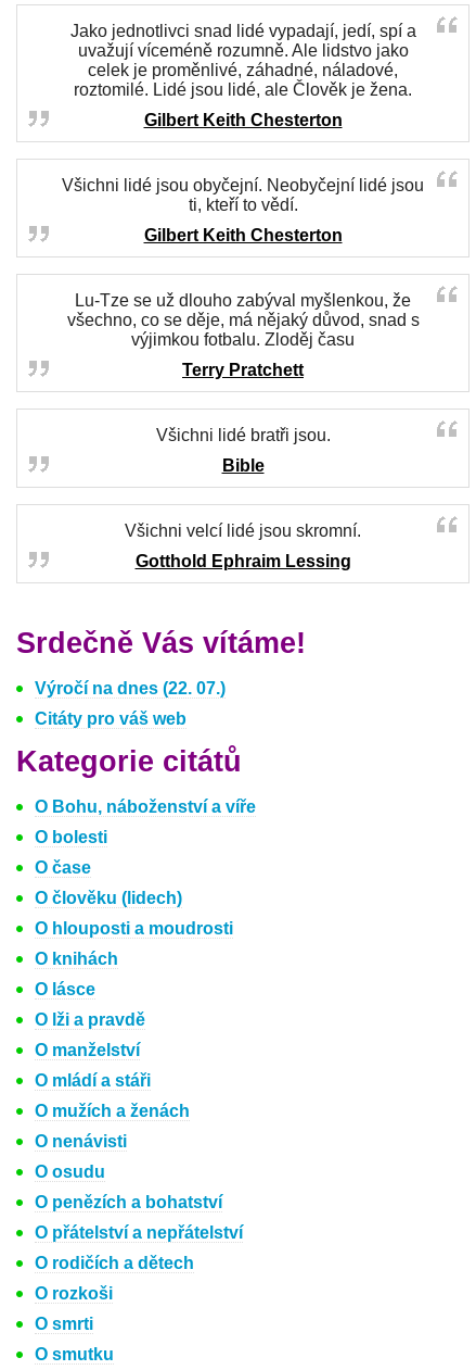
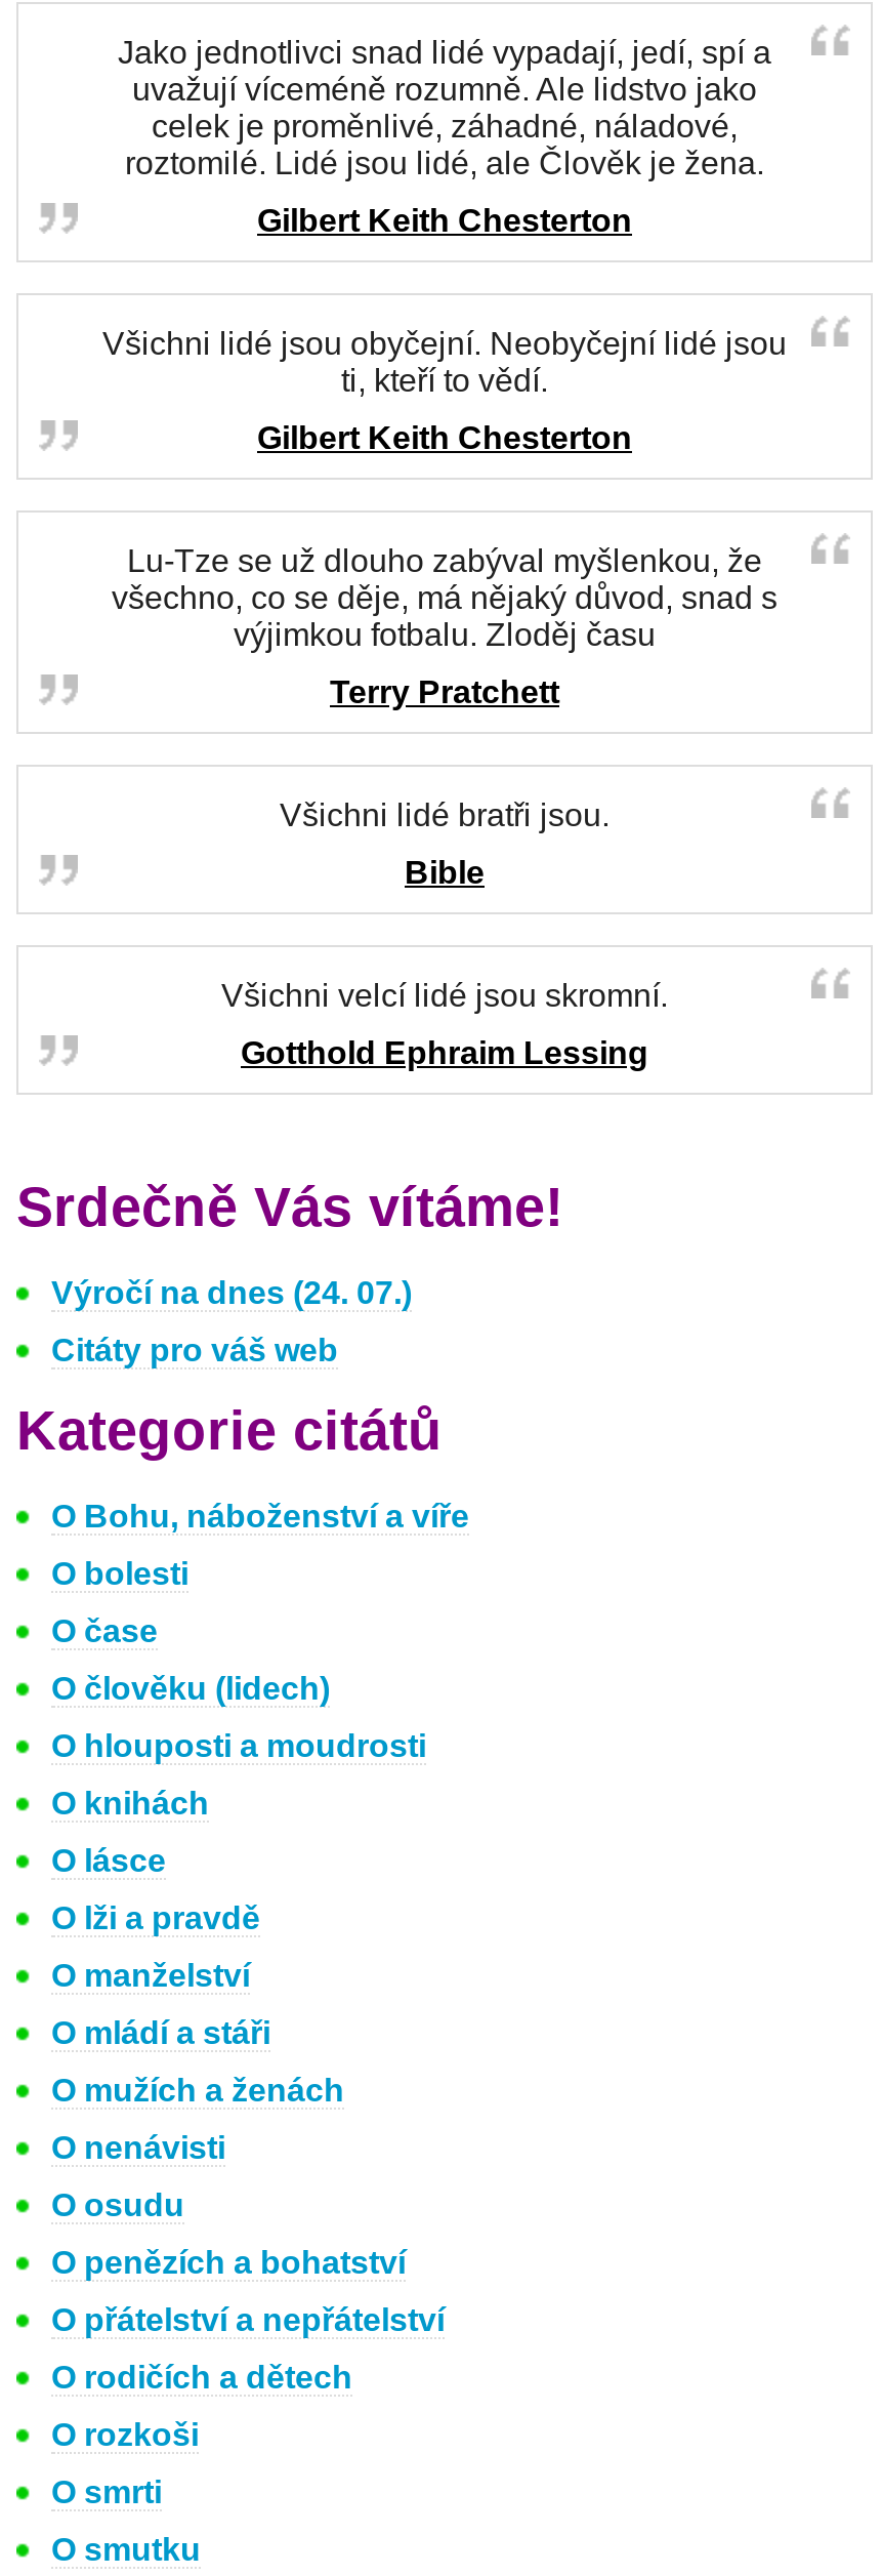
[35,679,226,697] Výročí na dnes (22. 07.) -> [51,1275,412,1310] Výročí na dnes (24. 07.)

